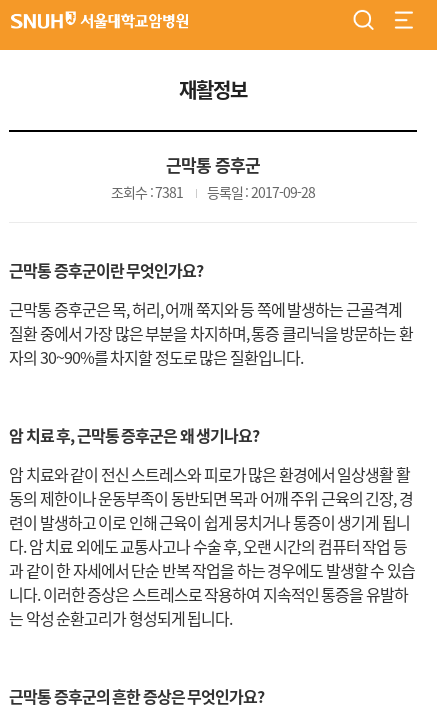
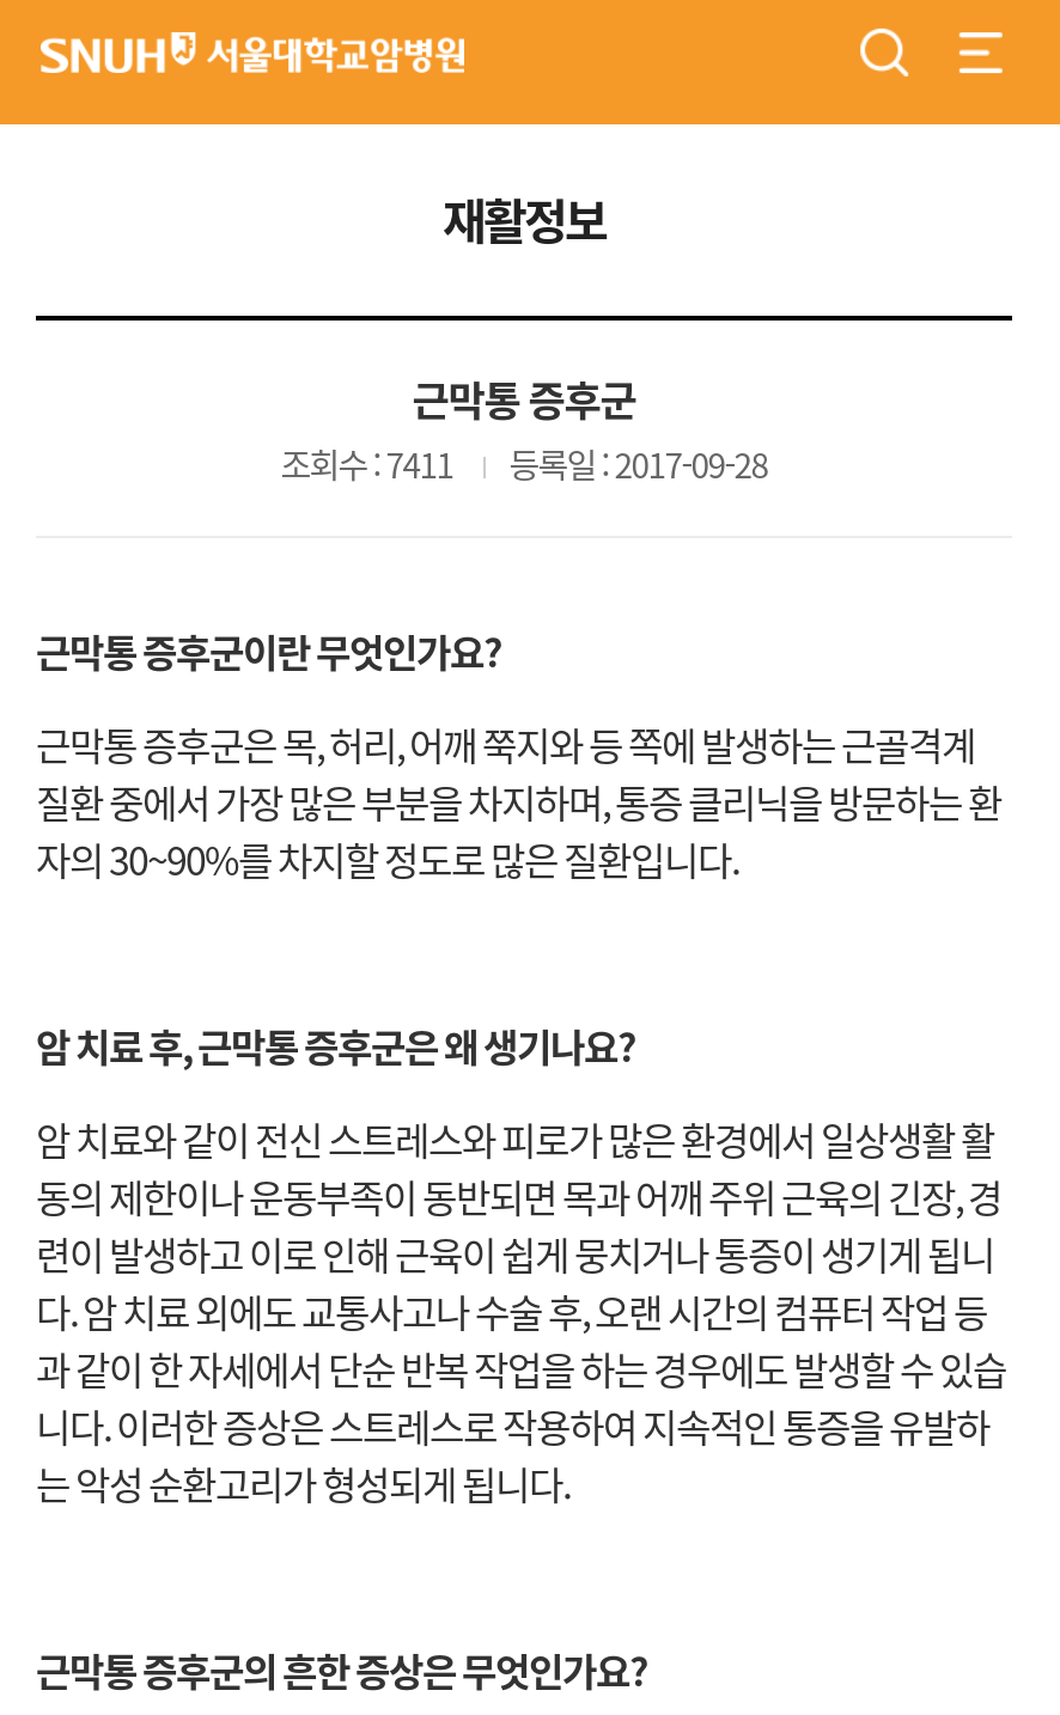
[111,182,315,202] 조회수 : 7381 등록일 : 2017-09-28 -> [280,440,768,488] 조회수 : 7411 등록일 : 2017-09-28

